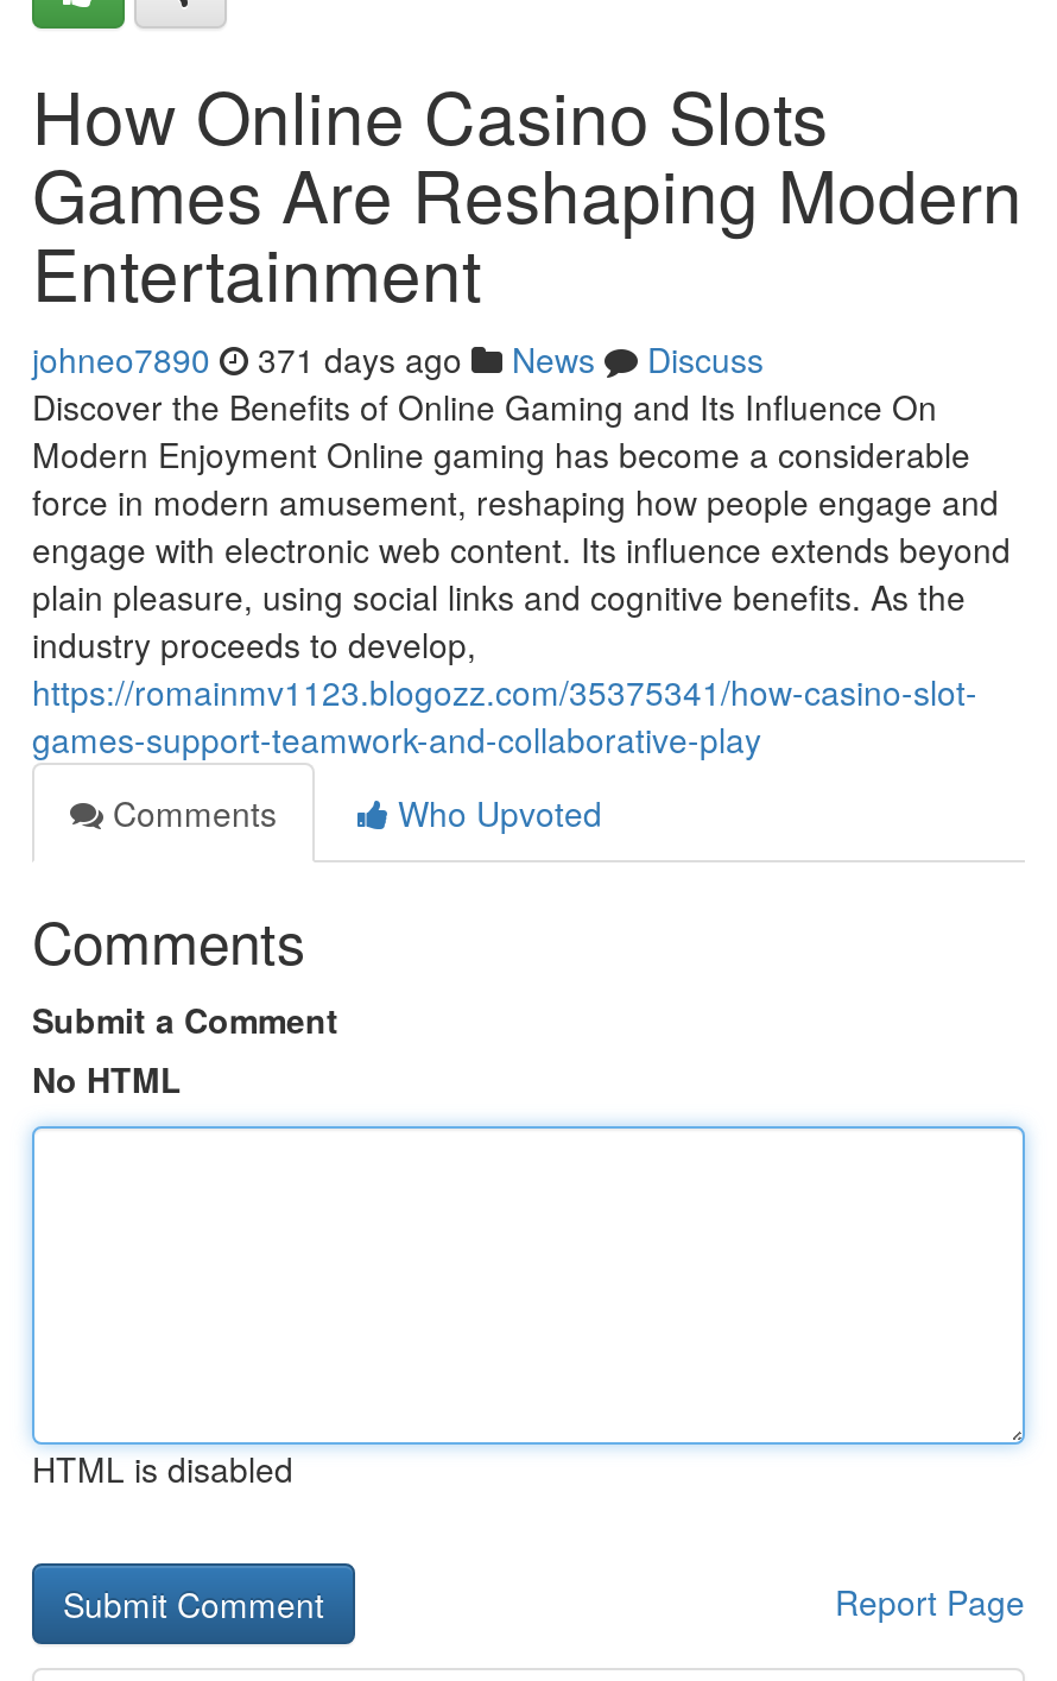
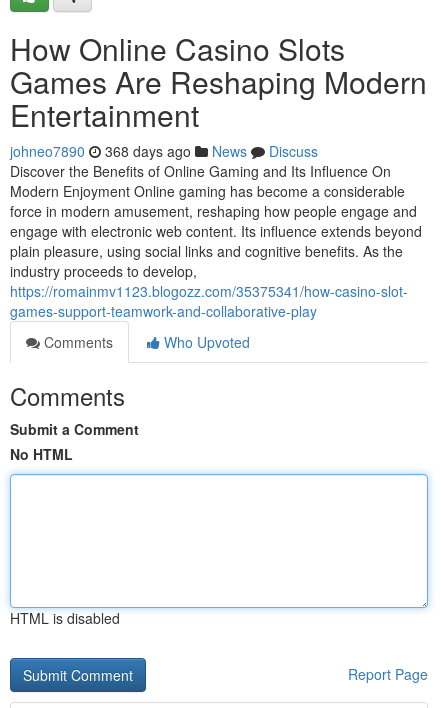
[32,335,764,383] johneo7890 371 days ago News Discuss -> [10,141,318,161] johneo7890 368 days ago News Discuss

